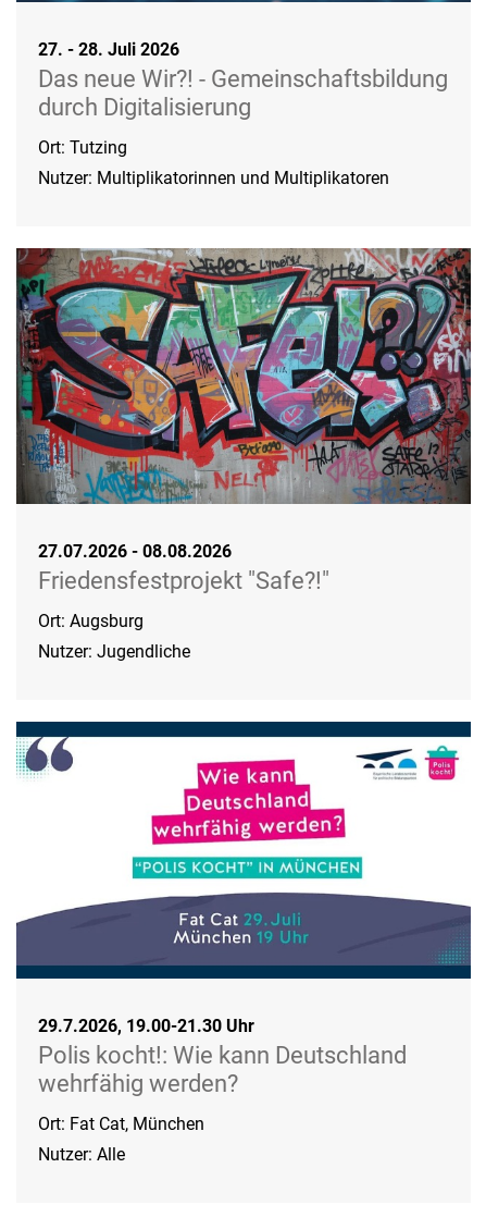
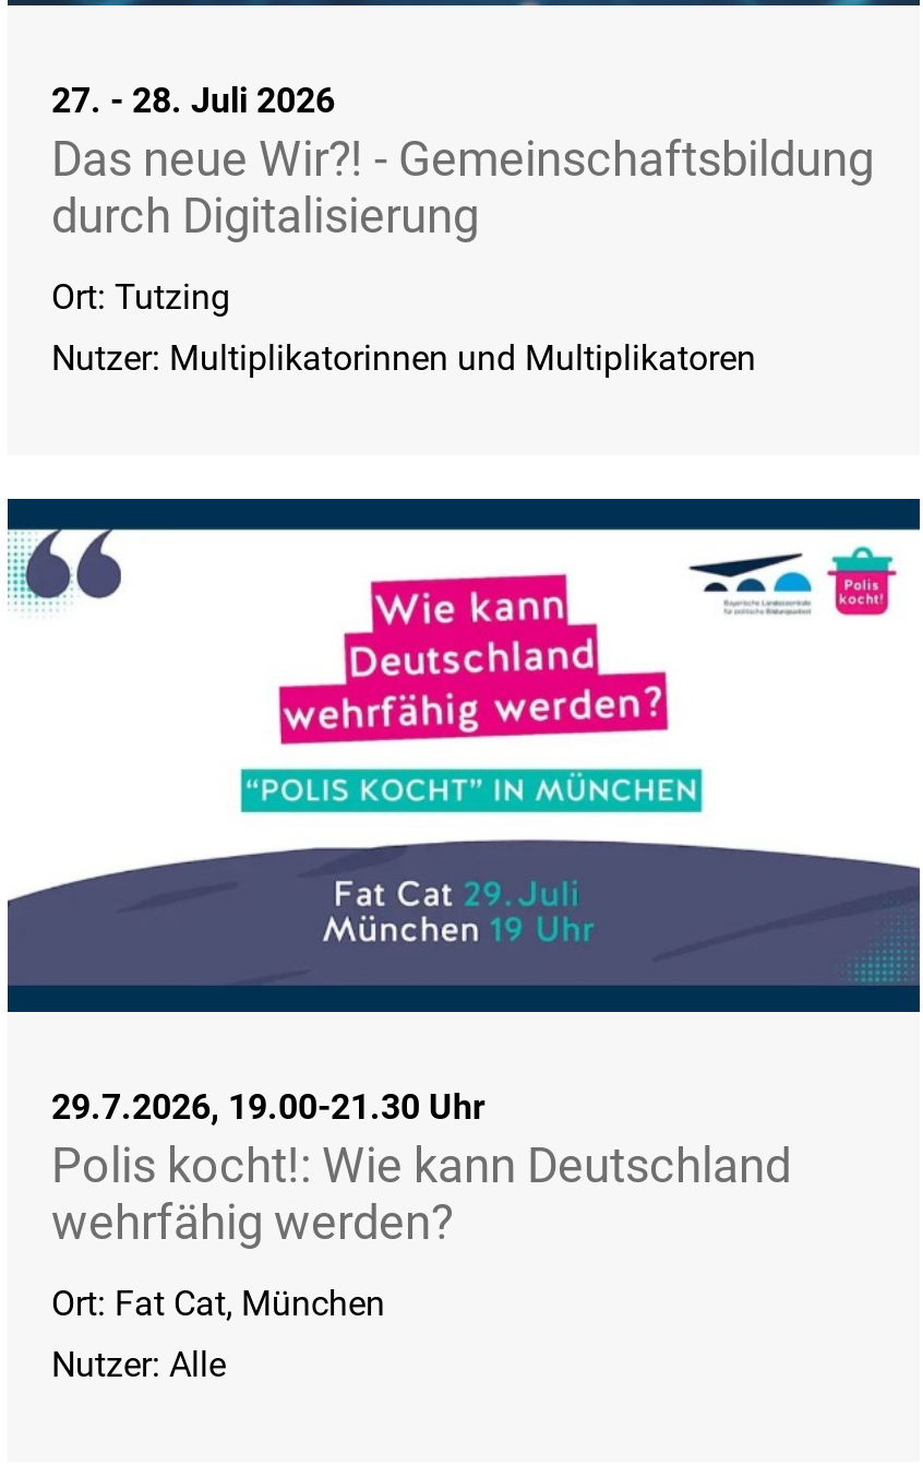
[16,247,471,662] [image] | 27.07.2026 - 08.08.2026 | Friedensfestprojekt "Safe?!" | Ort: Augsburg | Nutzer: Jugendliche -> none

